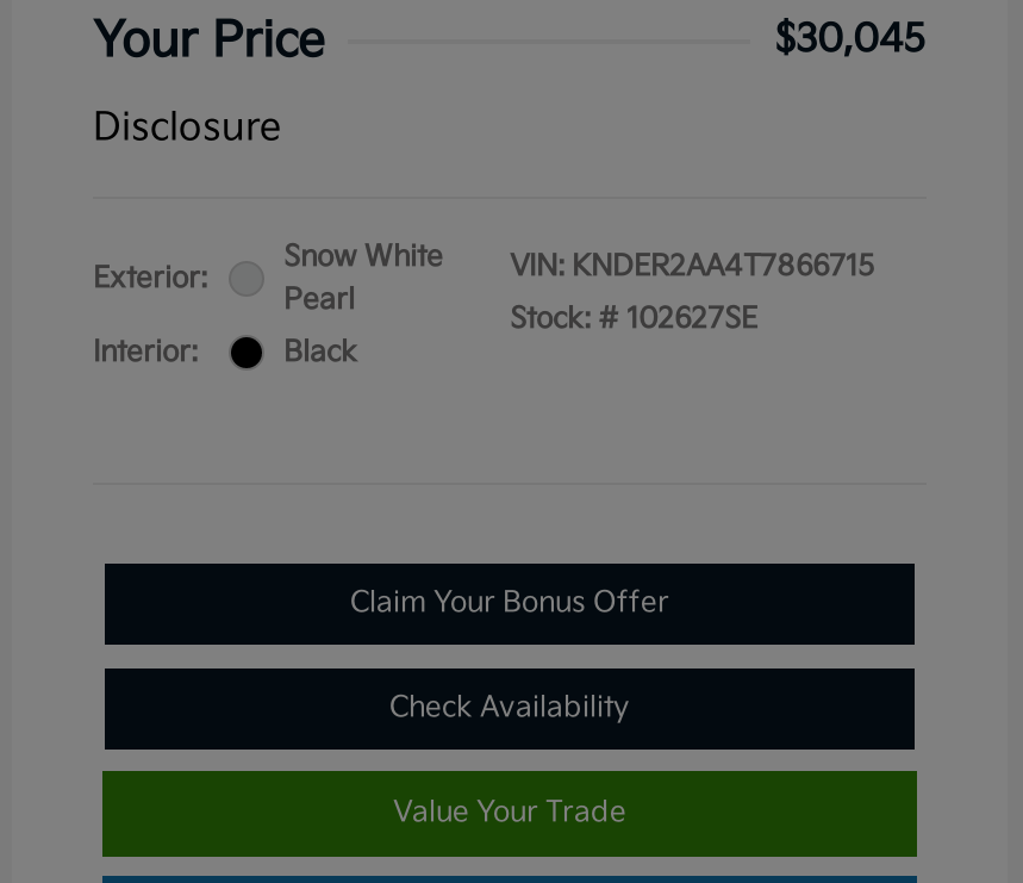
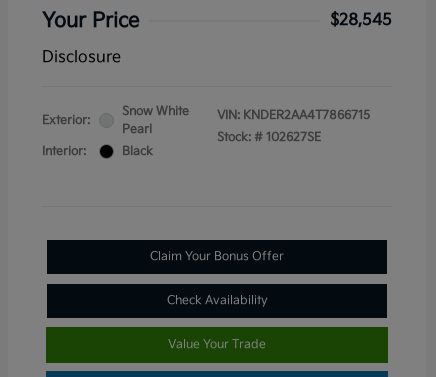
[774,18,927,63] $30,045 -> [330,10,392,29] $28,545

